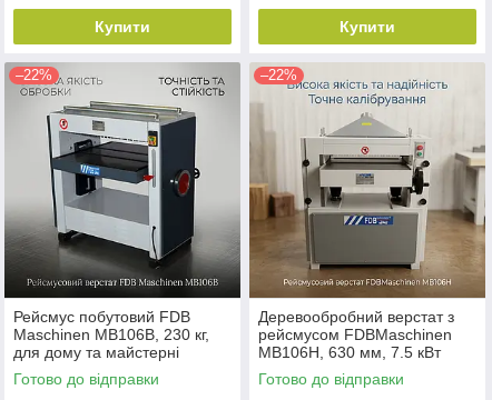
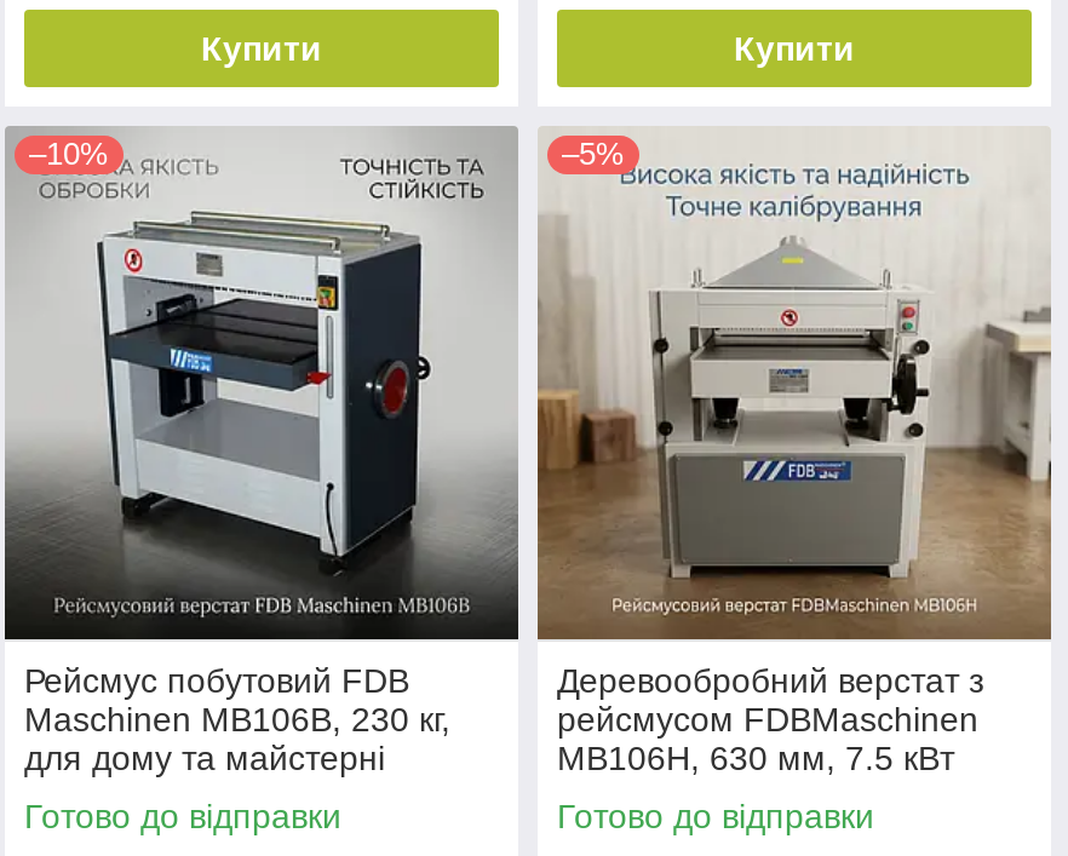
[16,67,52,83] –22% -> [29,136,109,172] –10%
[260,67,297,83] –22% -> [562,136,625,172] –5%

